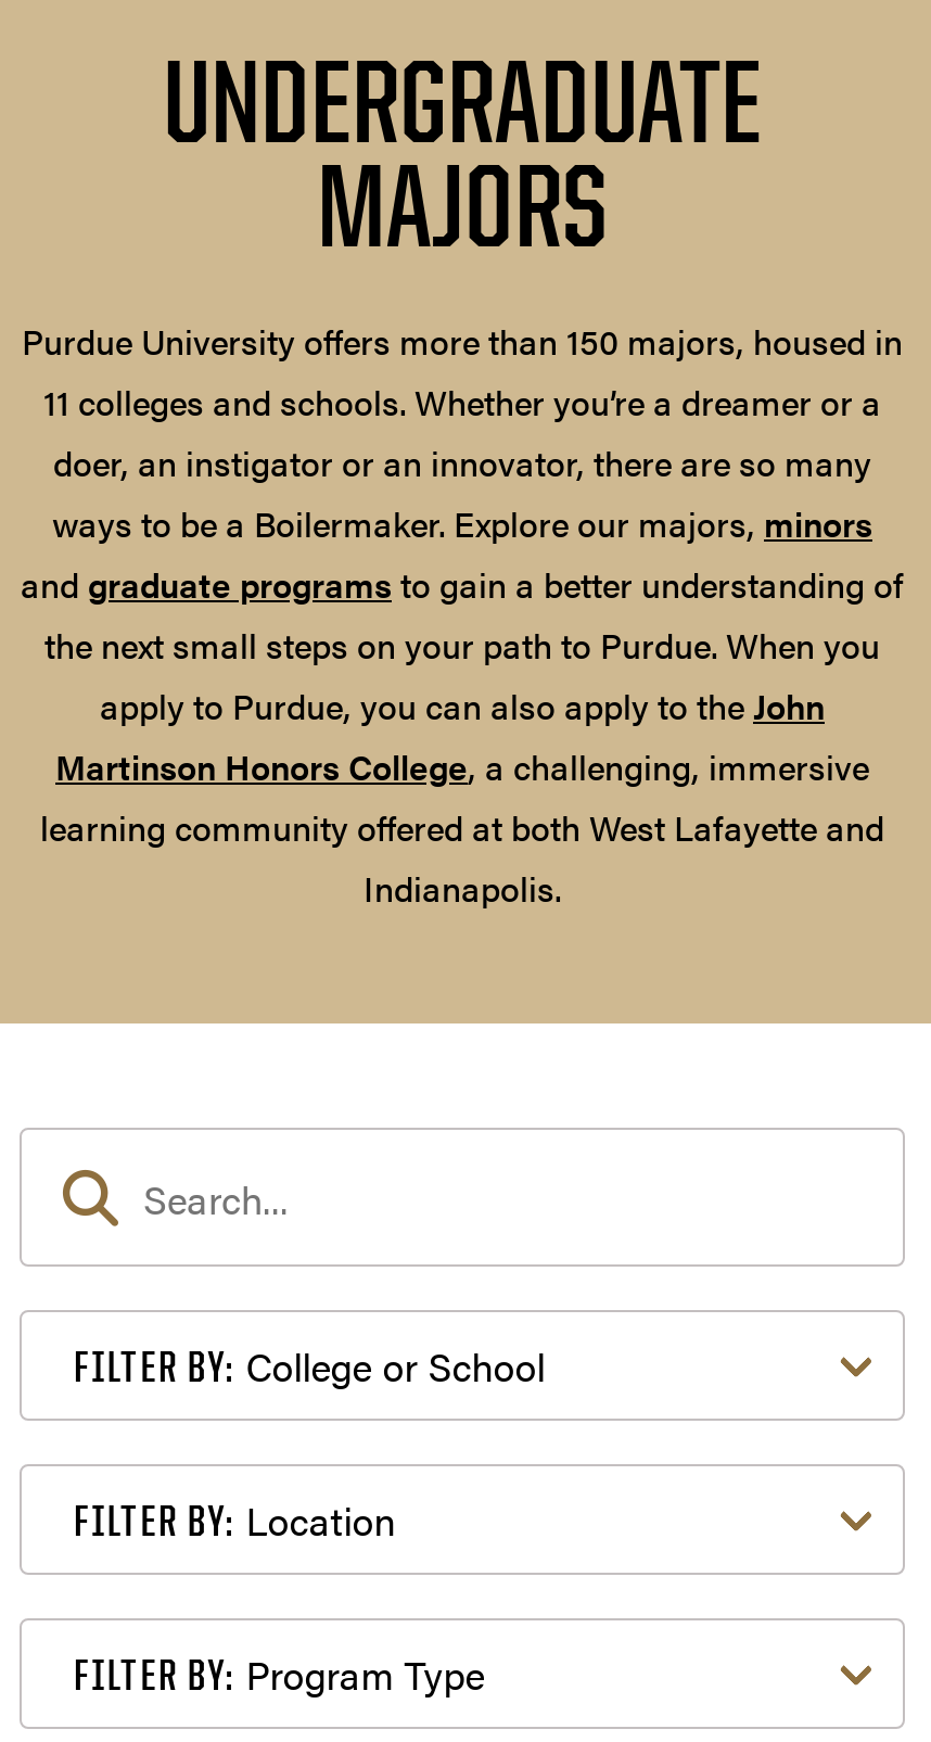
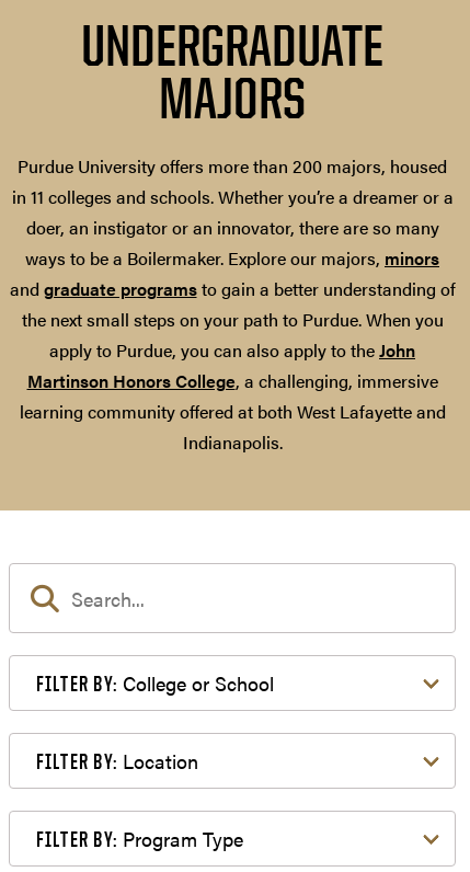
[22,316,903,427] Purdue University offers more than 150 majors, housed in | 11 colleges and schools. Whether you’re a dreamer or a -> [12,154,453,209] Purdue University offers more than 200 majors, housed | in 11 colleges and schools. Whether you’re a dreamer or a

